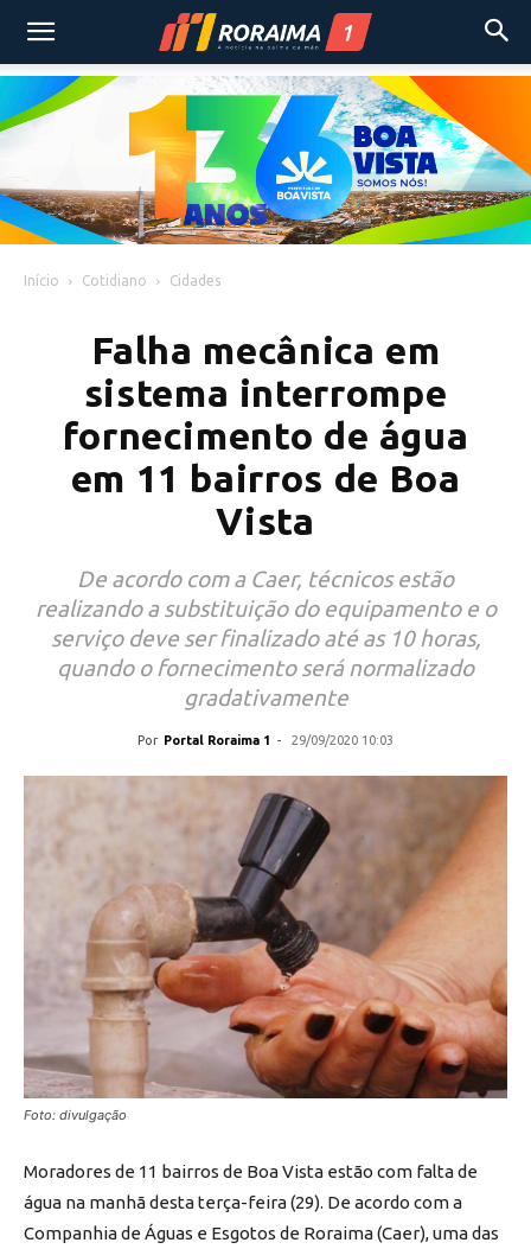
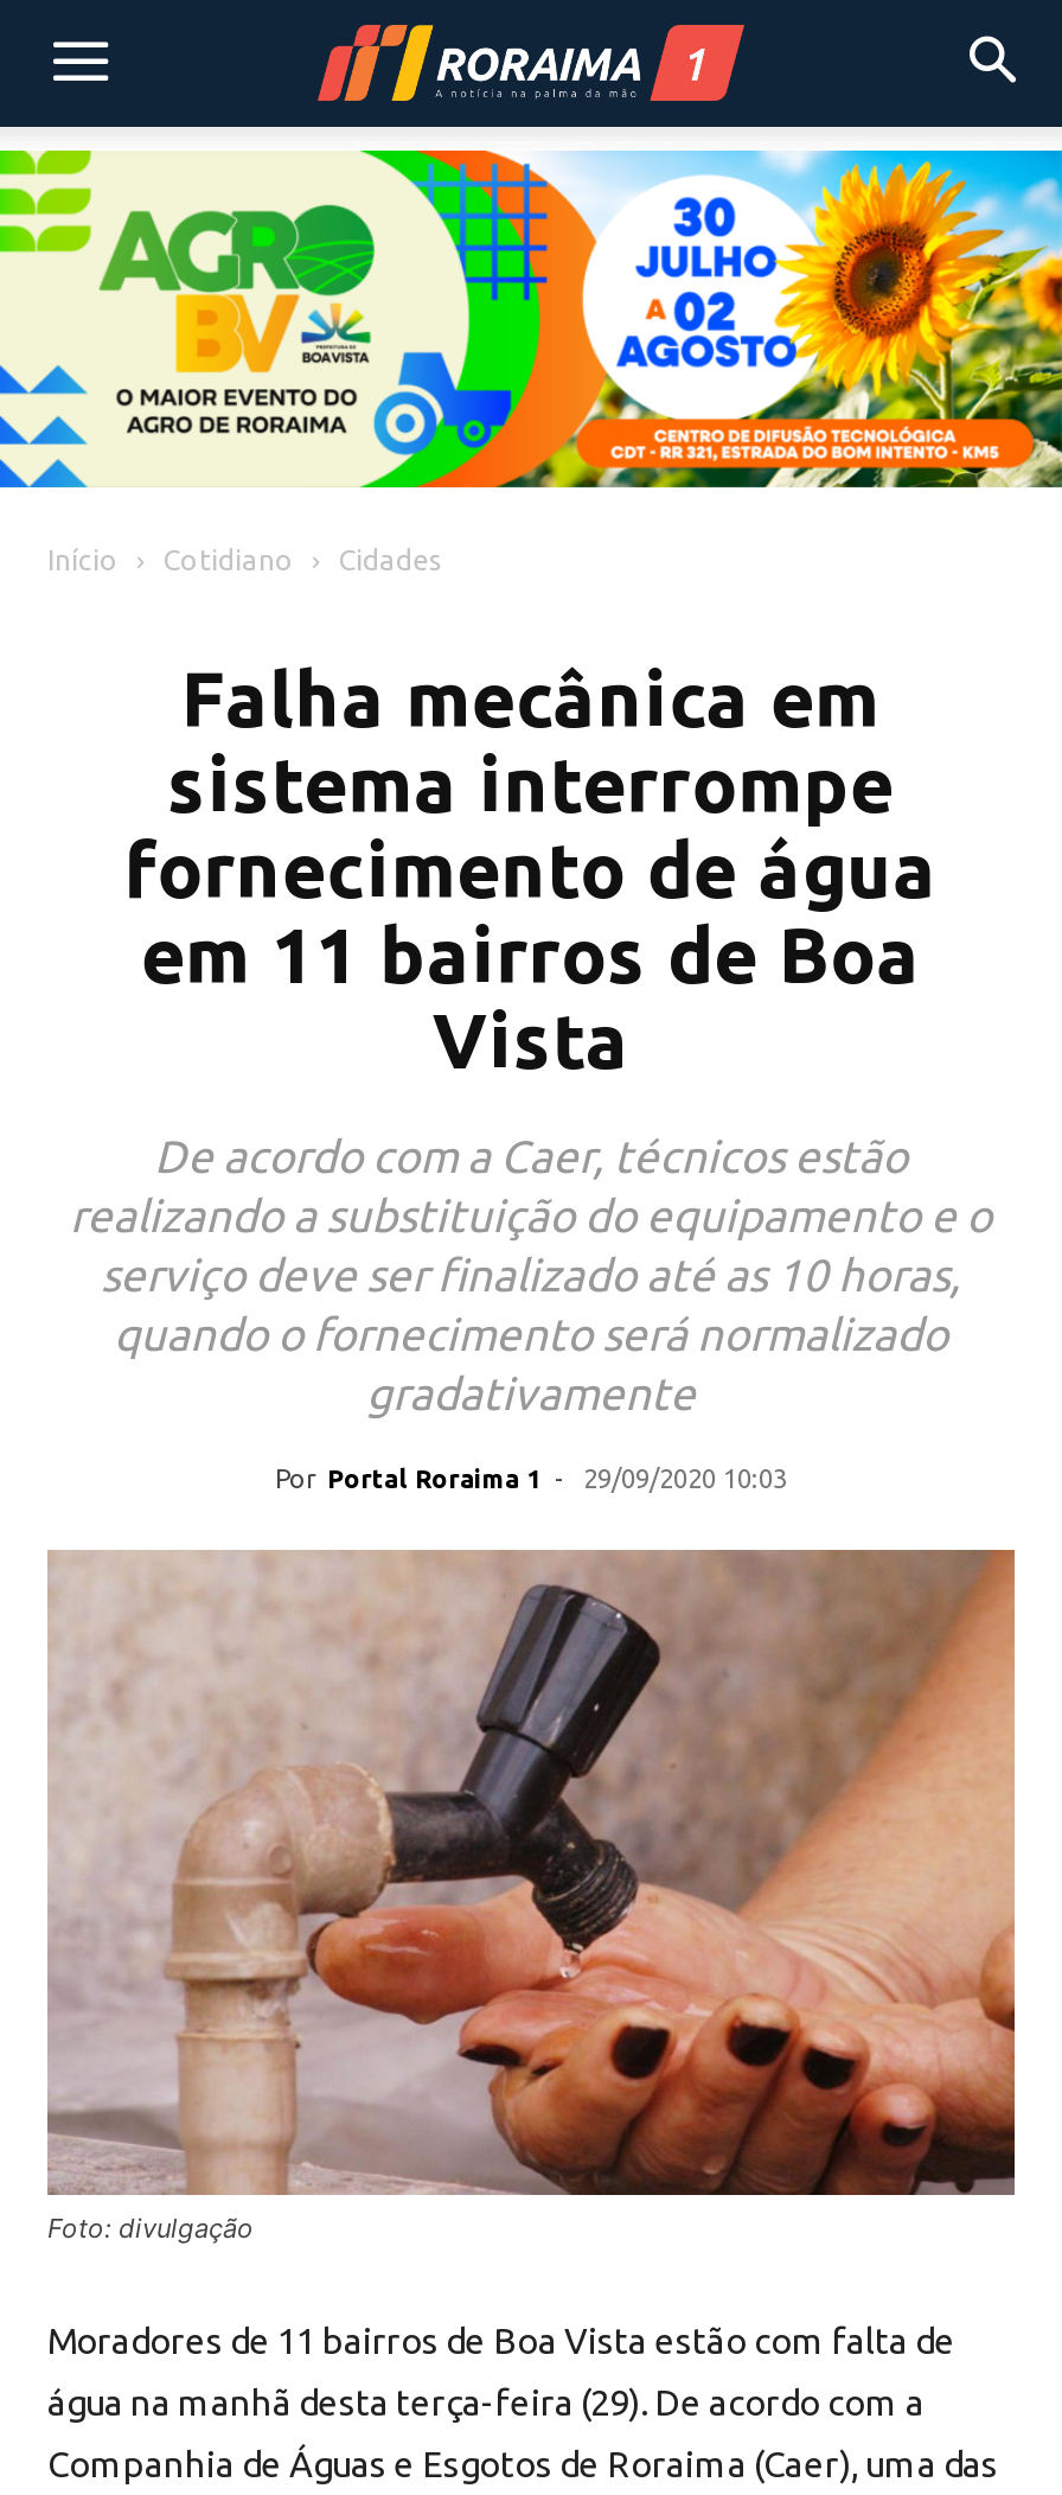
[4,75,527,246] [image] -> [7,148,1055,490] [image]

